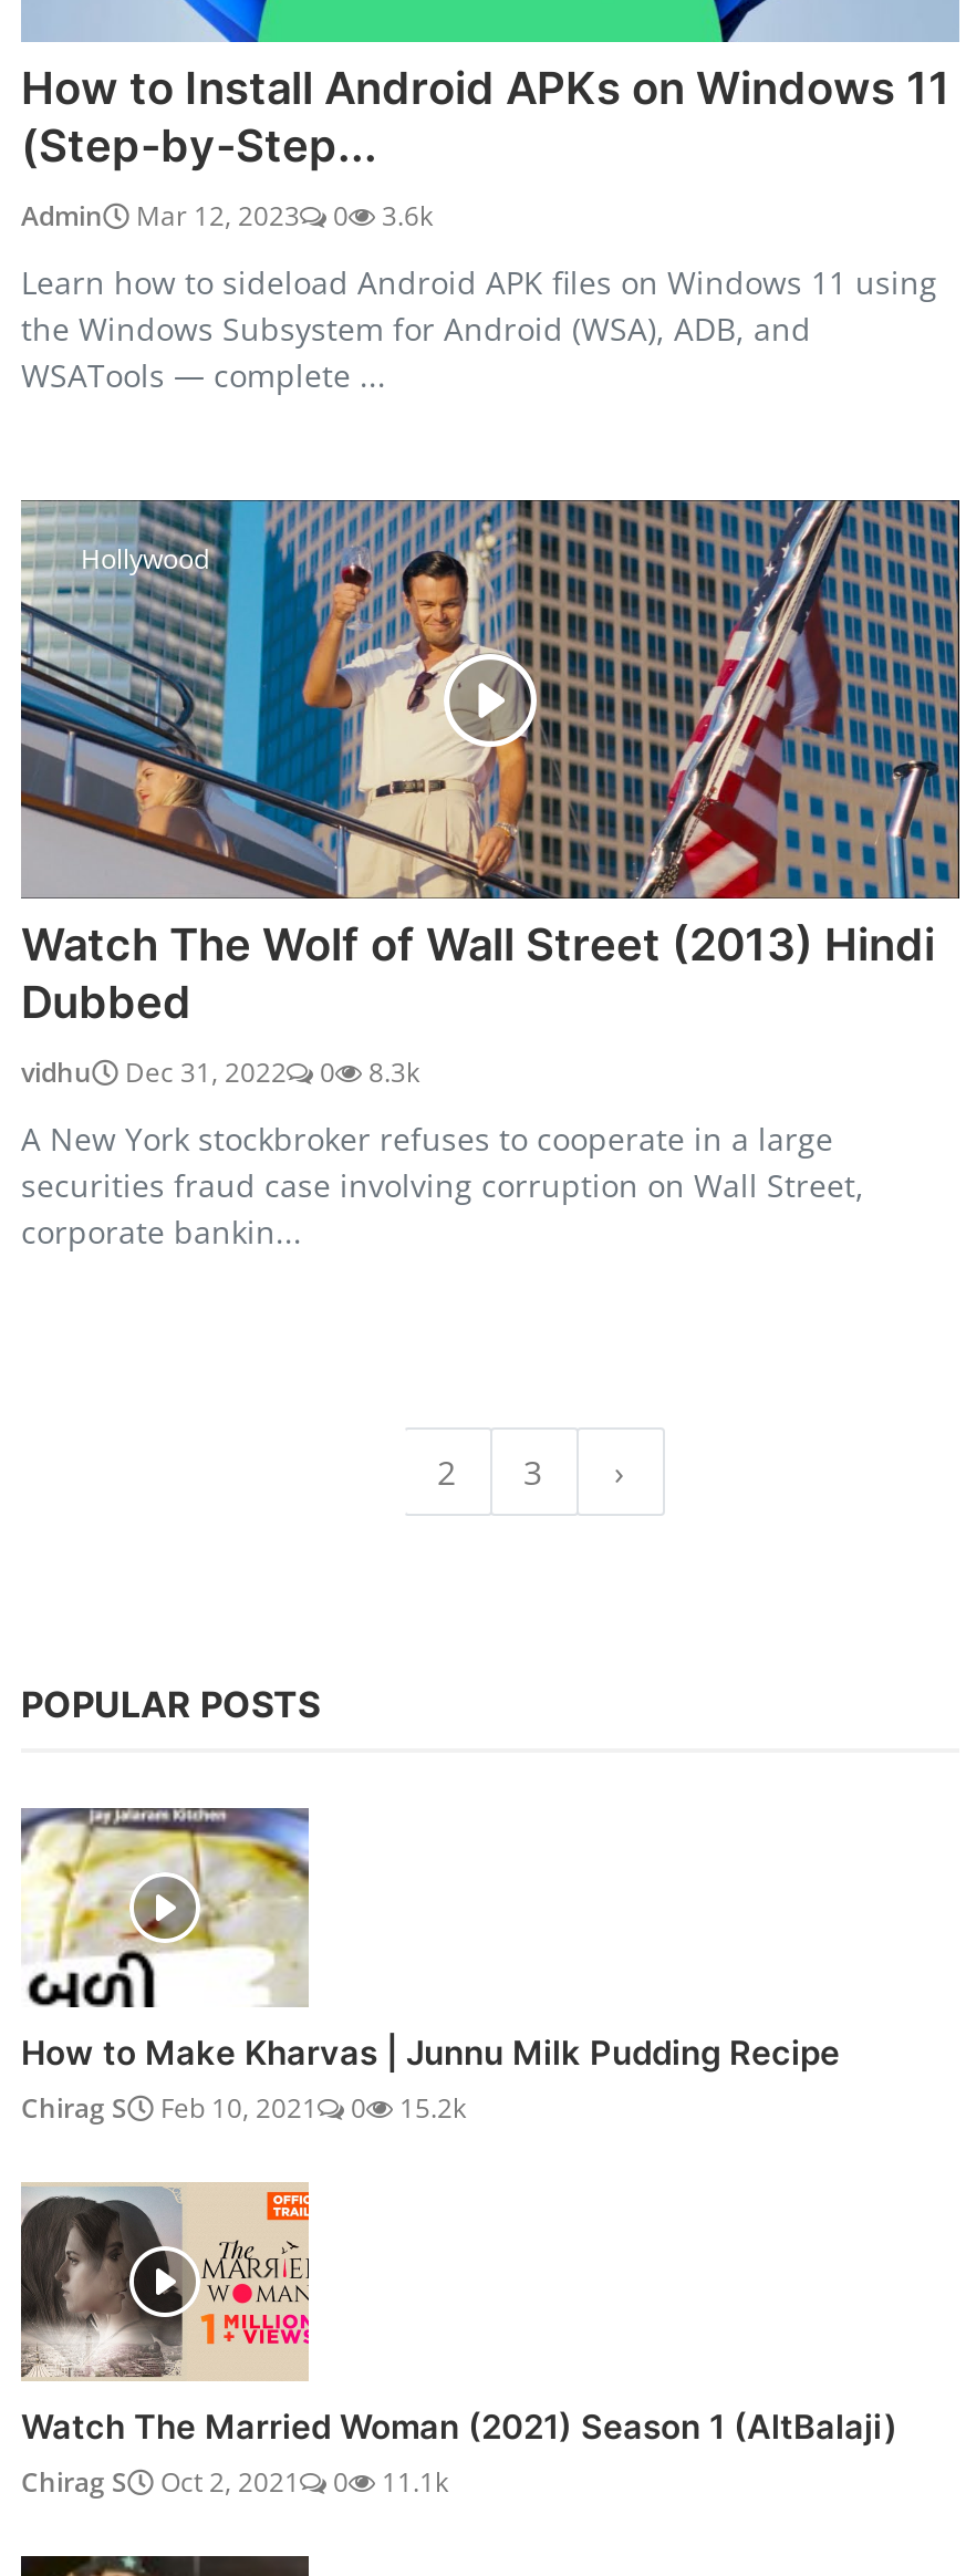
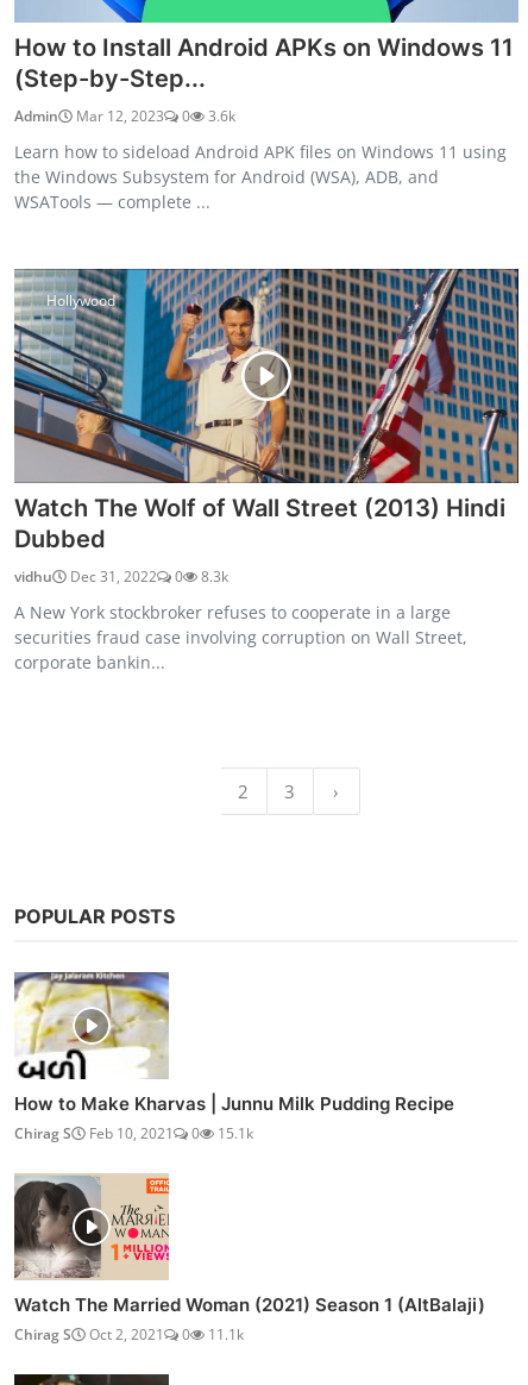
[21,2090,466,2127] Chirag S Feb 10, 2021 0 15.2k -> [14,1124,253,1144] Chirag S Feb 10, 2021 0 15.1k

